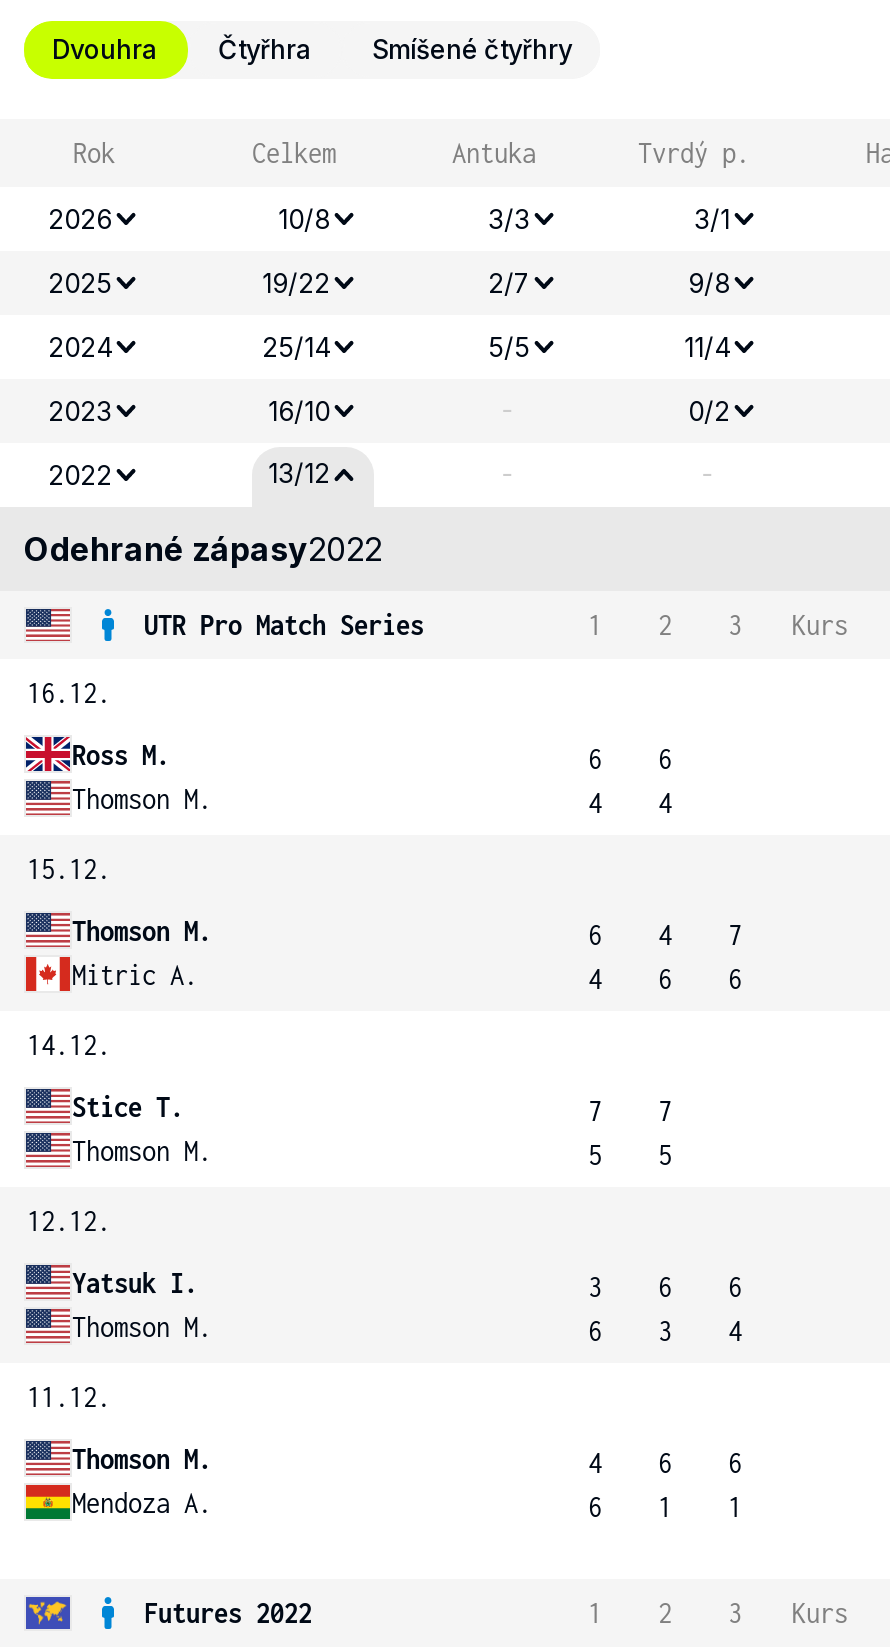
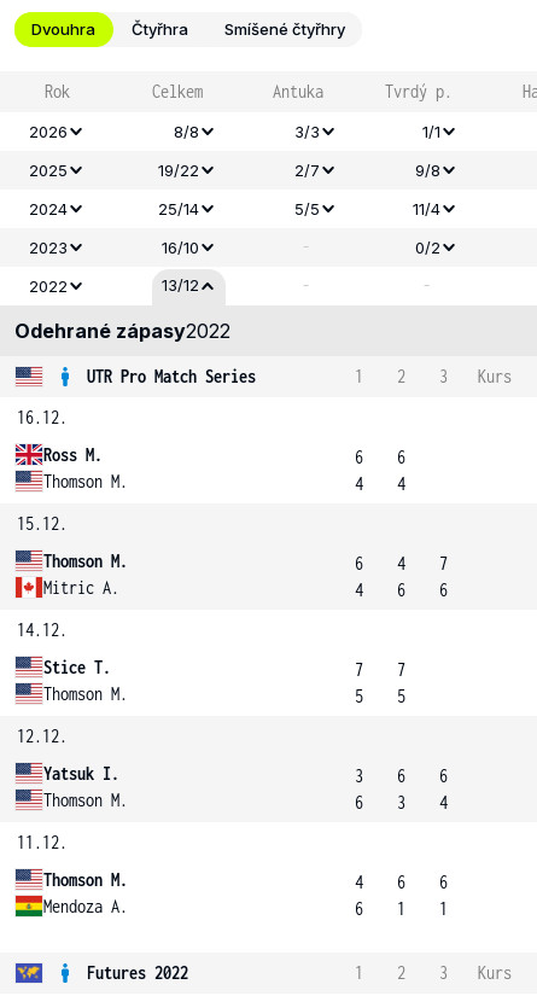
[278,202,330,234] 10/8 -> [174,121,199,141] 8/8
[694,202,730,234] 3/1 -> [422,121,440,141] 1/1

